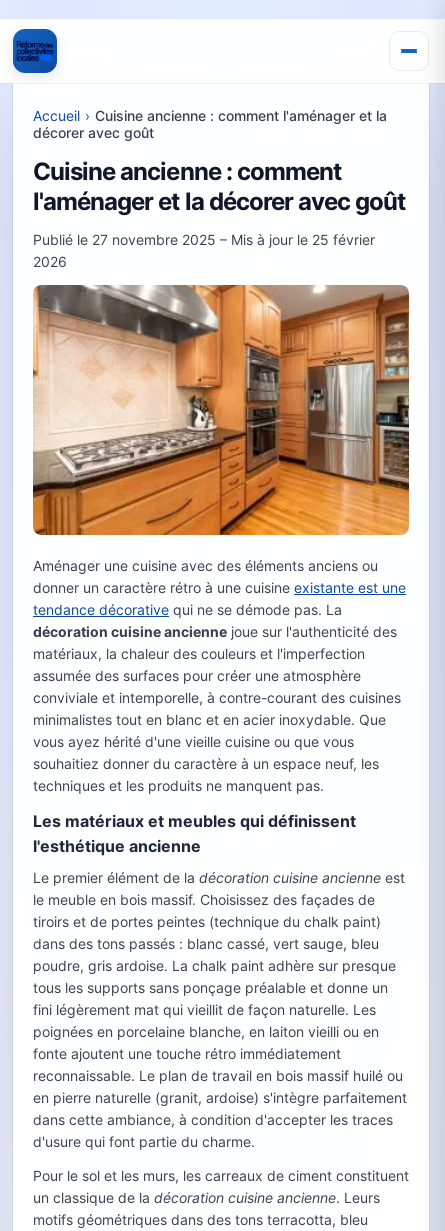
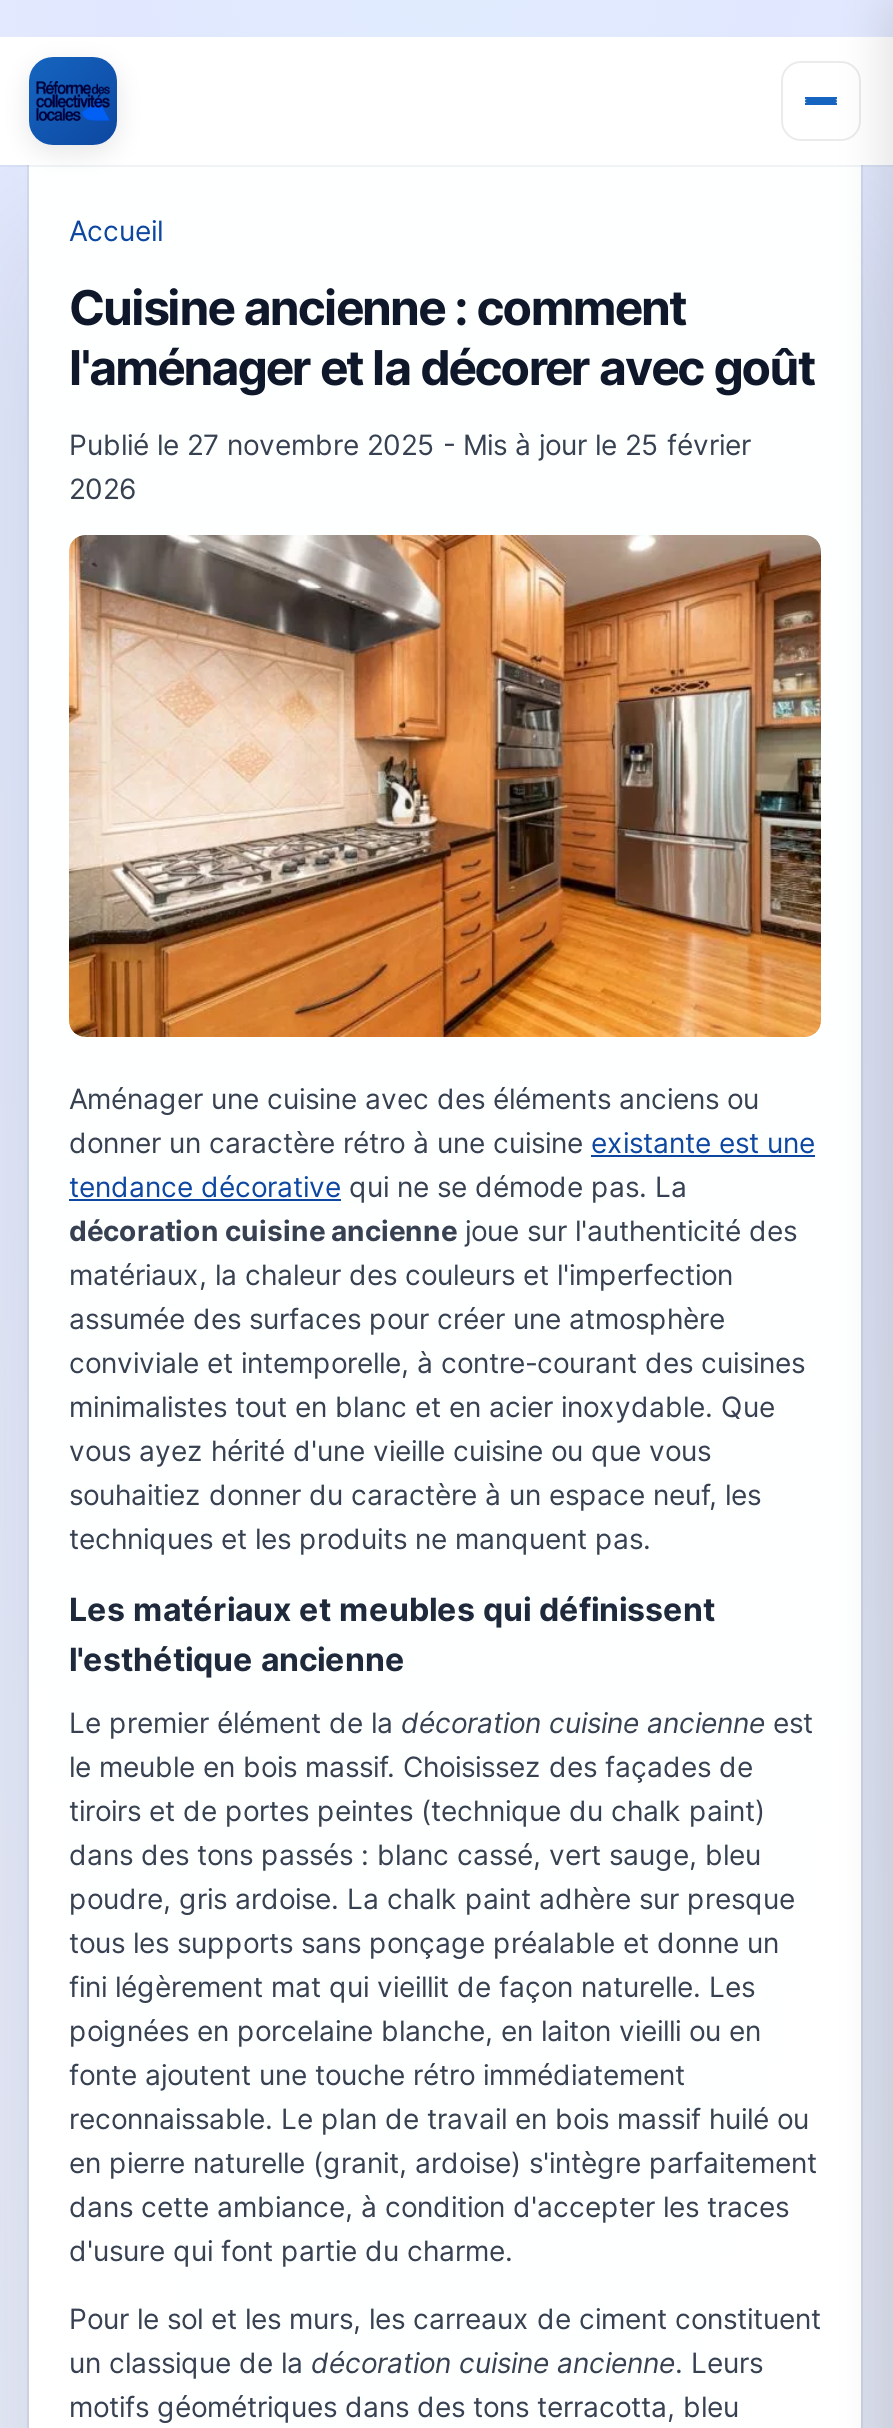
[33,107,387,141] Accueil › Cuisine ancienne : comment l'aménager et la | décorer avec goût -> [69,213,163,247] Accueil
[33,231,375,248] Publié le 27 novembre 2025 – Mis à jour le 25 février -> [69,427,751,461] Publié le 27 novembre 2025 - Mis à jour le 25 février

